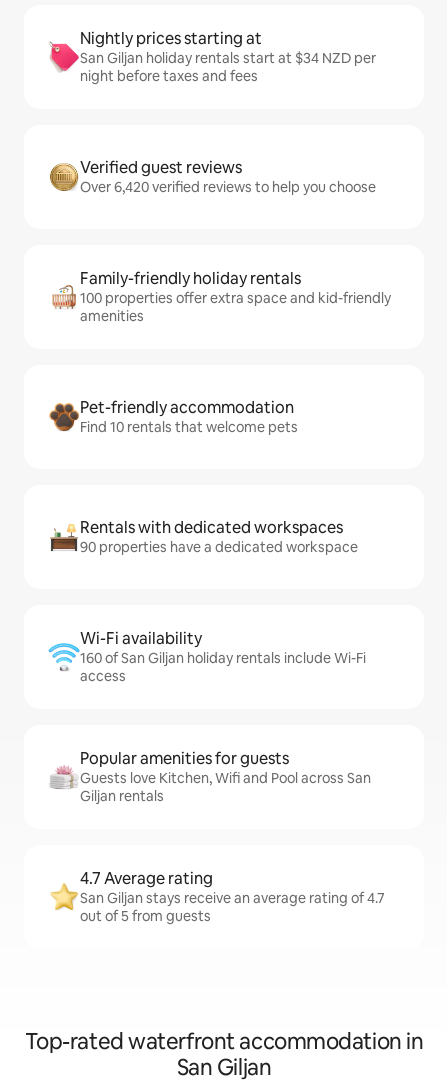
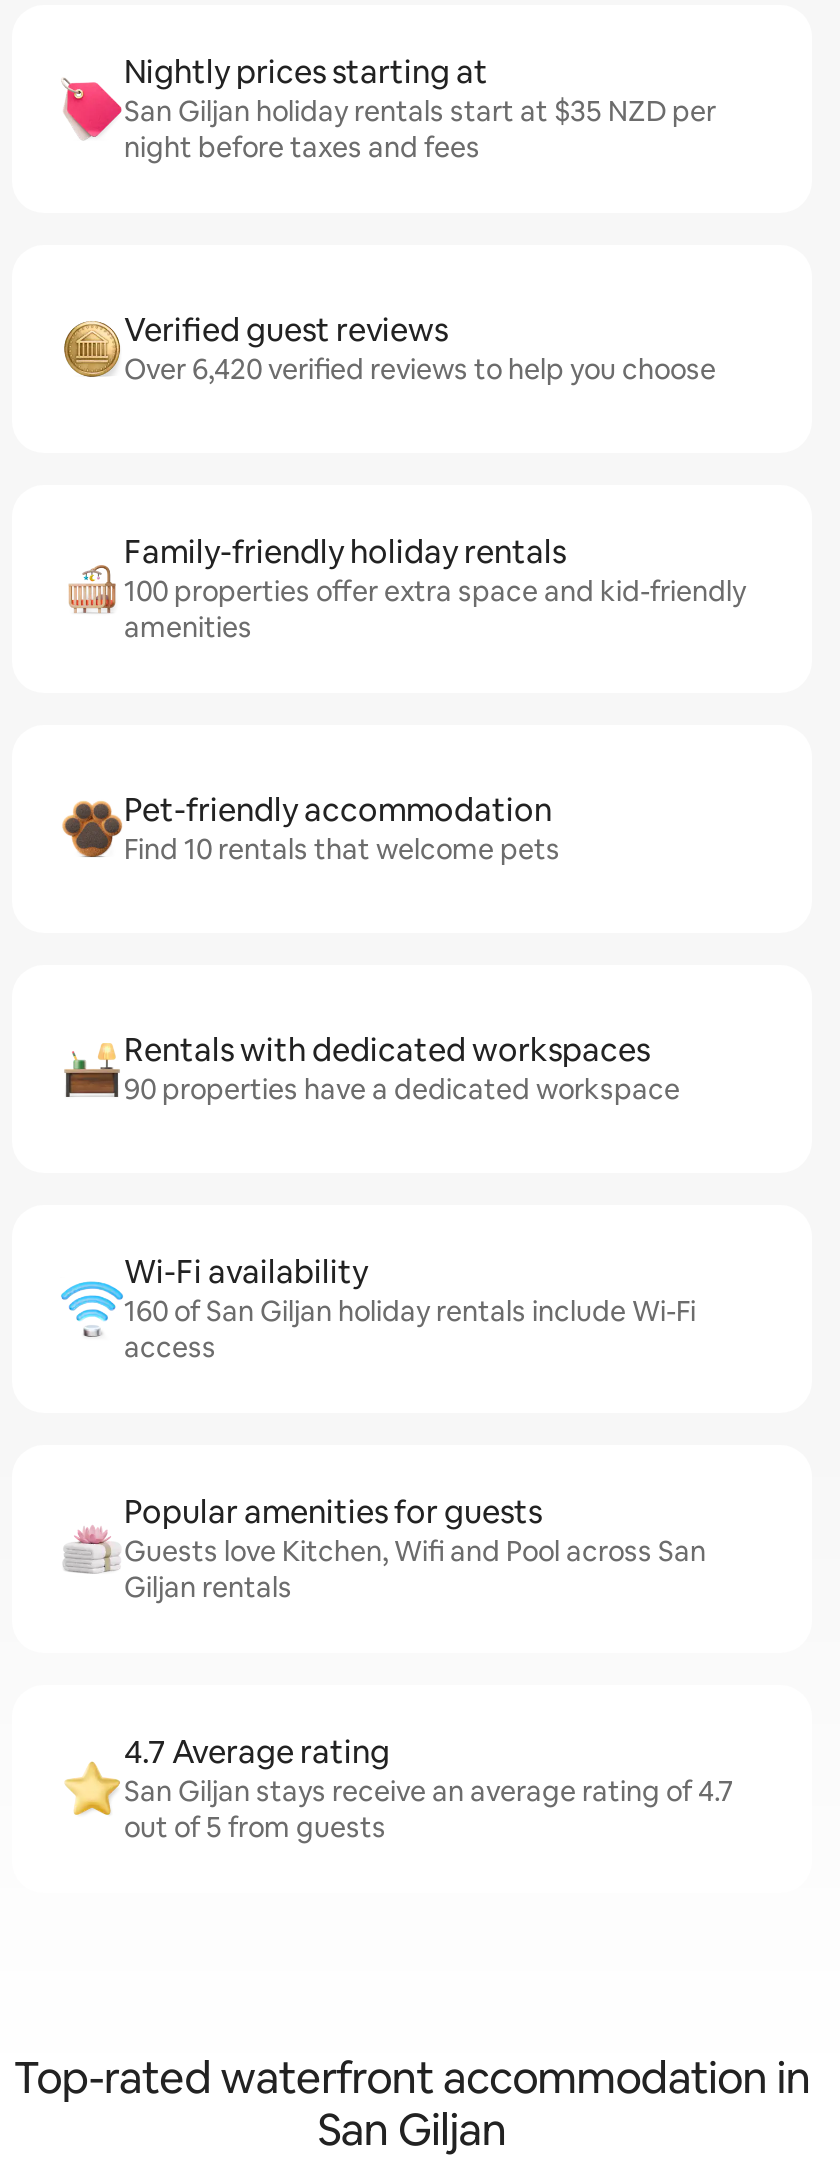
[80,49,376,67] San Giljan holiday rentals start at $34 NZD per -> [124,93,716,129] San Giljan holiday rentals start at $35 NZD per

